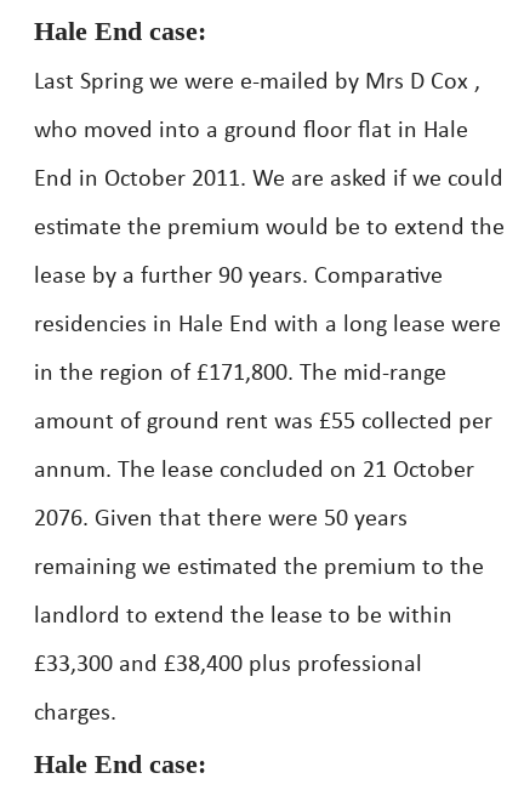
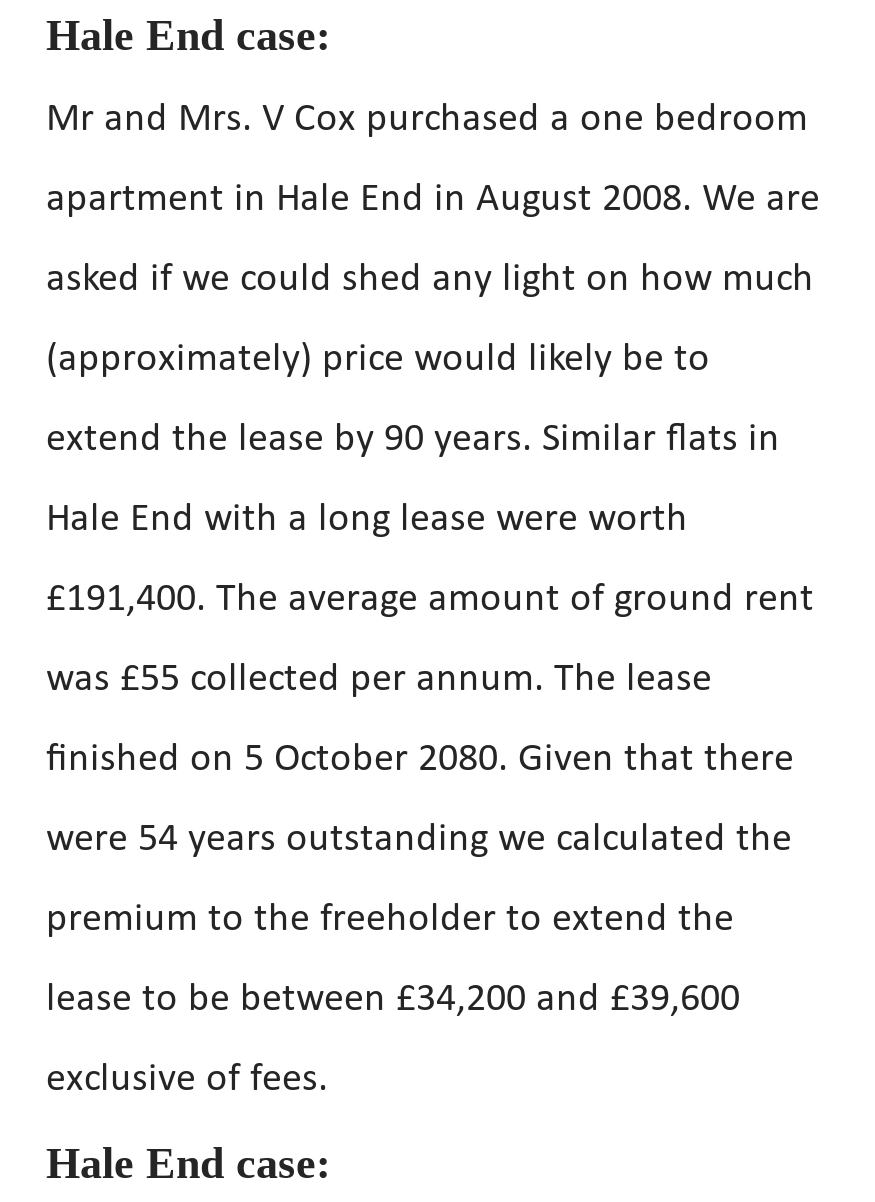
[34,70,505,726] Last Spring we were e-mailed by Mrs D Cox , | who moved into a ground floor flat in Hale | End in October 2011. We are asked if we could | estimate the premium would be to extend the | lease by a further 90 years. Comparative | residencies in Hale End with a long lease were | in the region of £171,800. The mid-range | amount of ground rent was £55 collected per | annum. The lease concluded on 21 October | 2076. Given that there were 50 years | remaining we estimated the premium to the | landlord to extend the lease to be within | £33,300 and £38,400 plus professional | charges. -> [46,100,820,1100] Mr and Mrs. V Cox purchased a one bedroom | apartment in Hale End in August 2008. We are | asked if we could shed any light on how much | (approximately) price would likely be to | extend the lease by 90 years. Similar flats in | Hale End with a long lease were worth | £191,400. The average amount of ground rent | was £55 collected per annum. The lease | finished on 5 October 2080. Given that there | were 54 years outstanding we calculated the | premium to the freeholder to extend the | lease to be between £34,200 and £39,600 | exclusive of fees.

